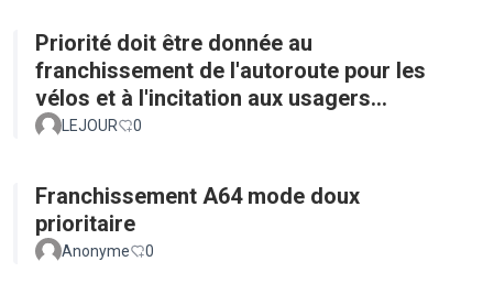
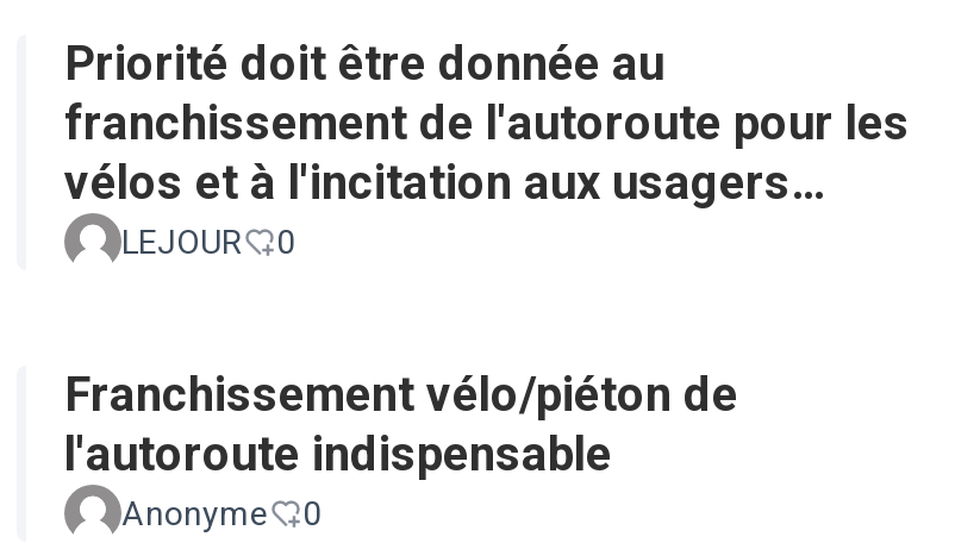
[35,183,360,237] Franchissement A64 mode doux | prioritaire -> [64,366,738,482] Franchissement vélo/piéton de | l'autoroute indispensable

